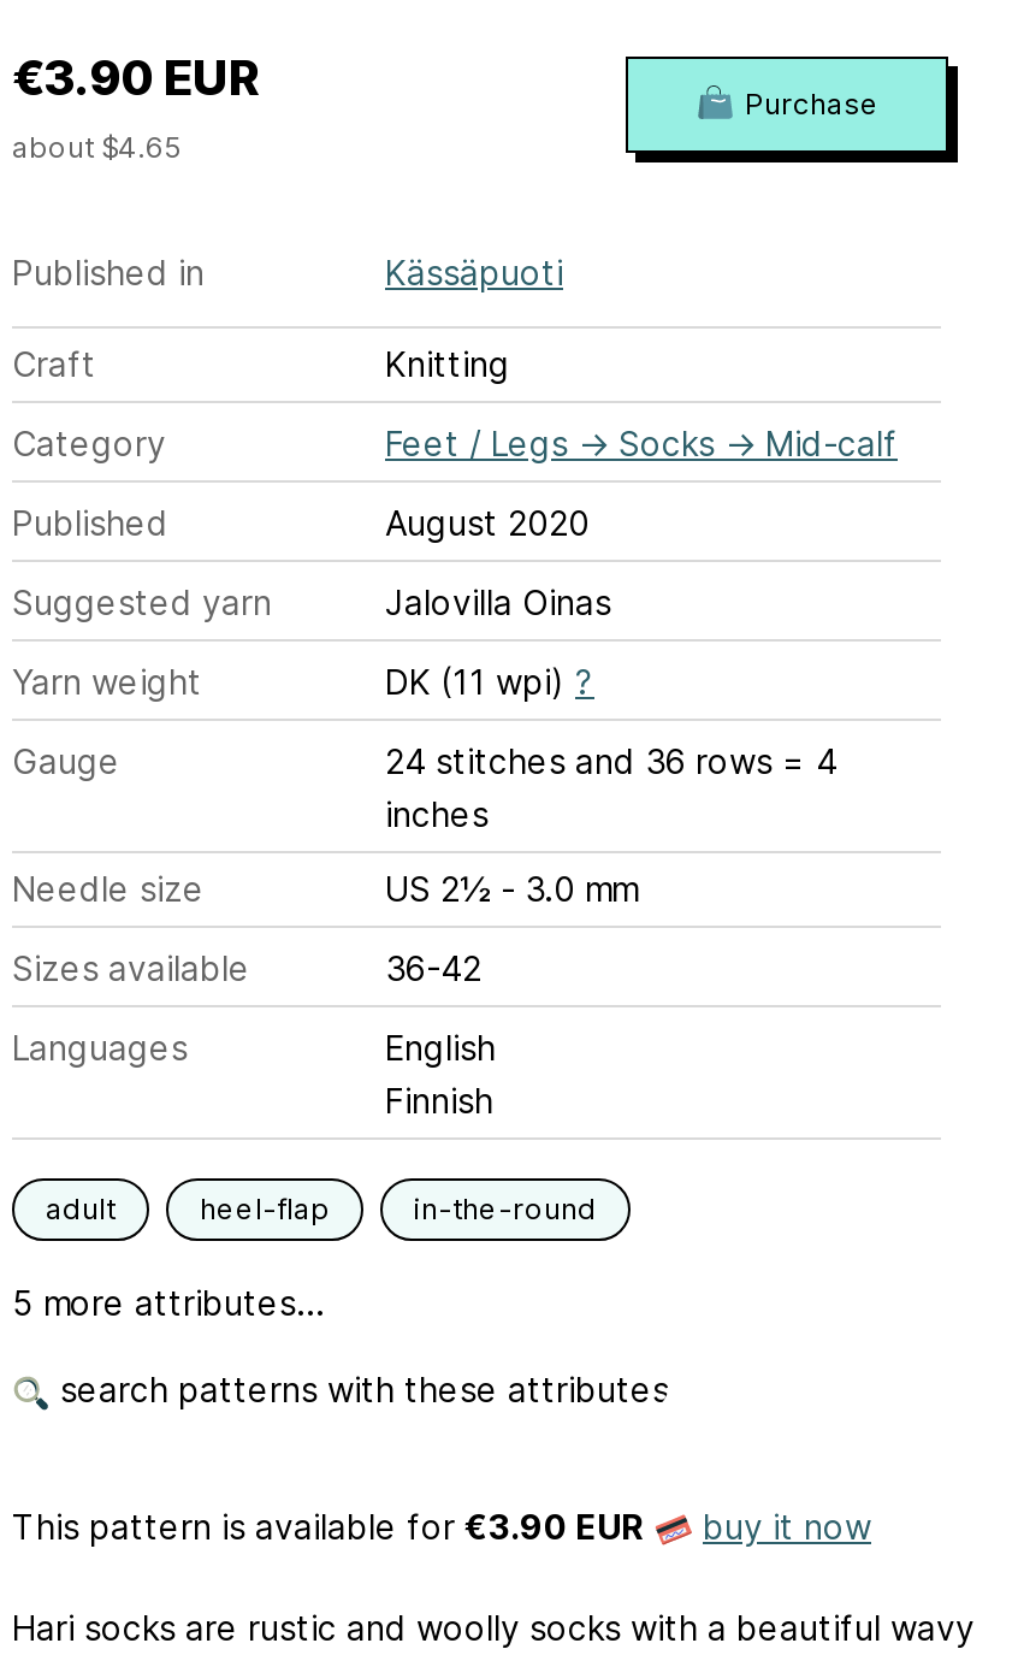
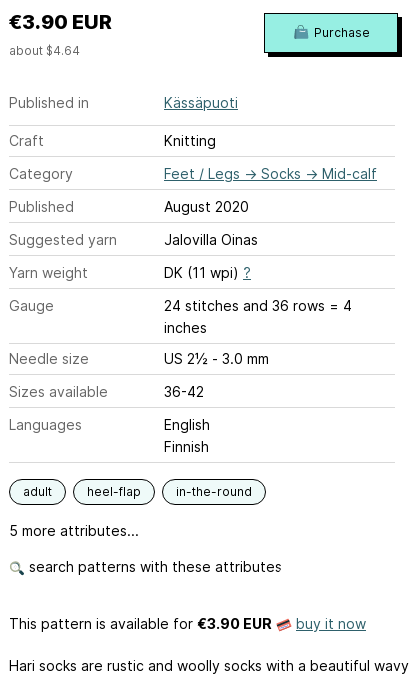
[12,128,180,164] about $4.65 -> [9,43,80,58] about $4.64

